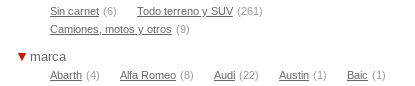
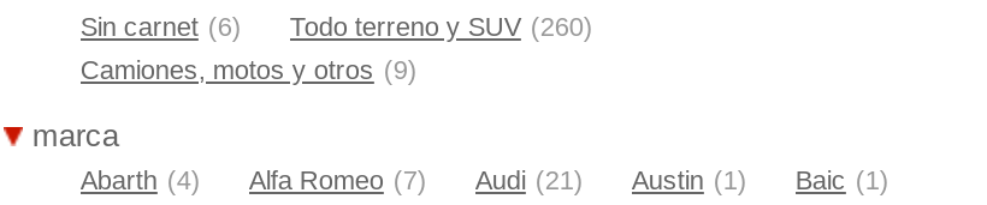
[137,5,263,17] Todo terreno y SUV (261) -> [290,12,593,41] Todo terreno y SUV (260)
[120,69,194,81] Alfa Romeo (8) -> [249,166,427,194] Alfa Romeo (7)
[214,69,259,81] Audi (22) -> [475,166,584,194] Audi (21)

